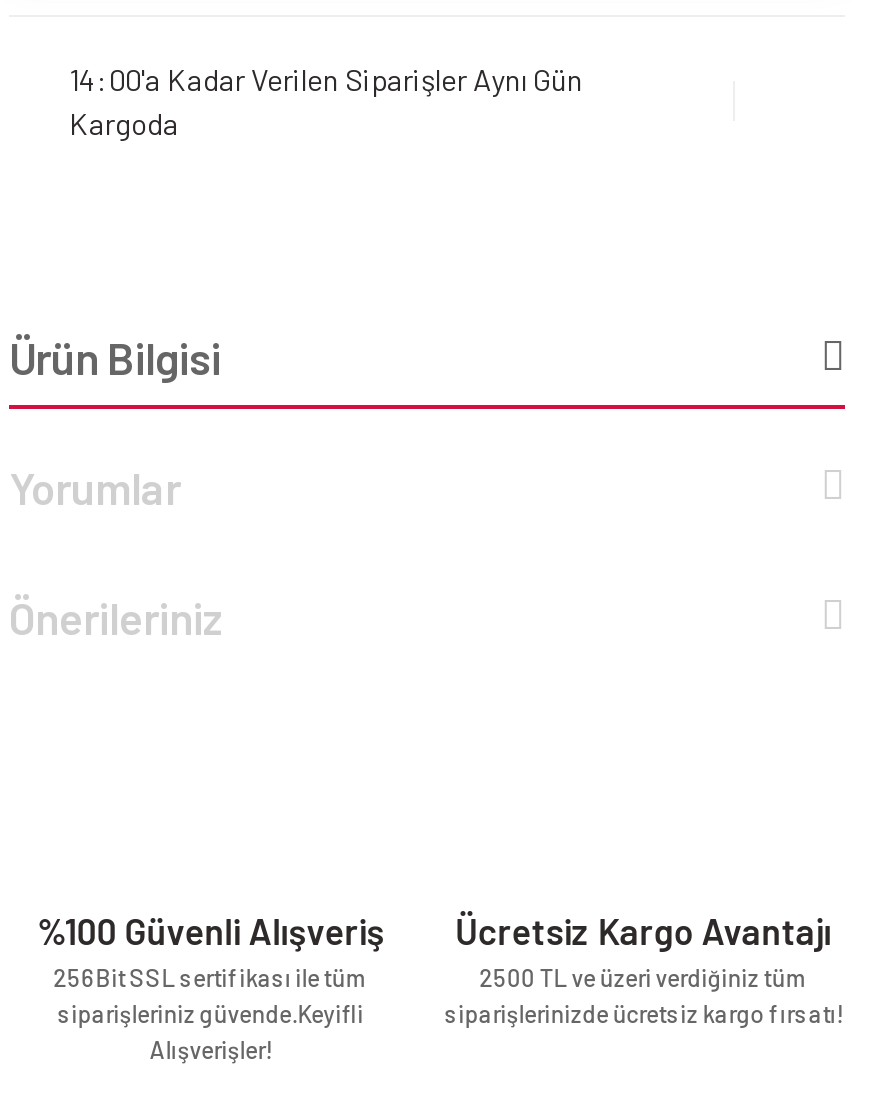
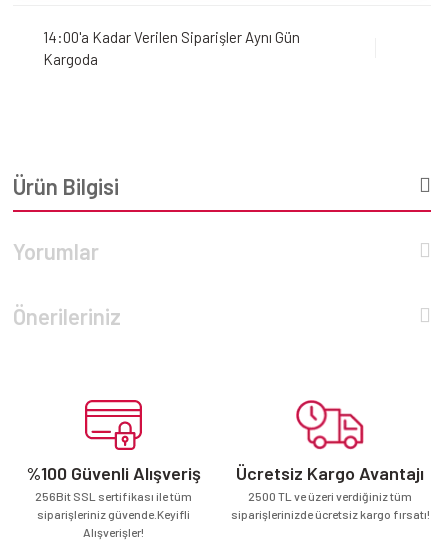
none -> [84,399,143,451] [image]
none -> [295,399,365,451] [image]

